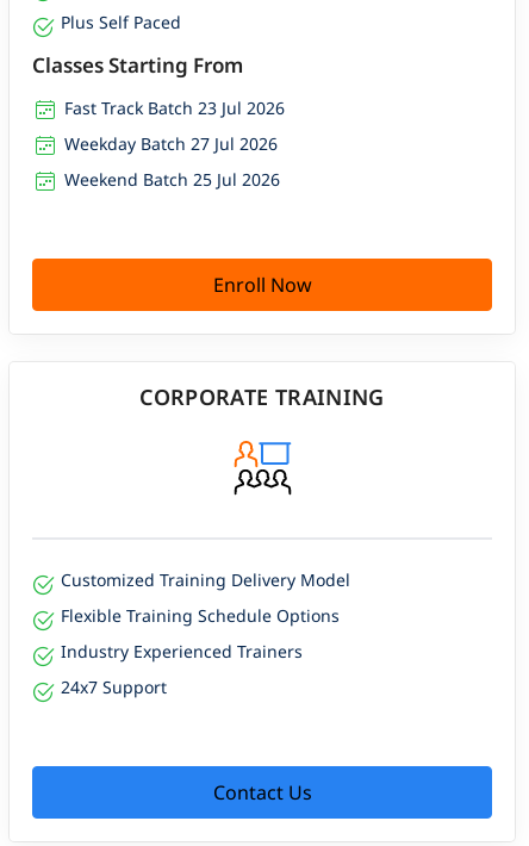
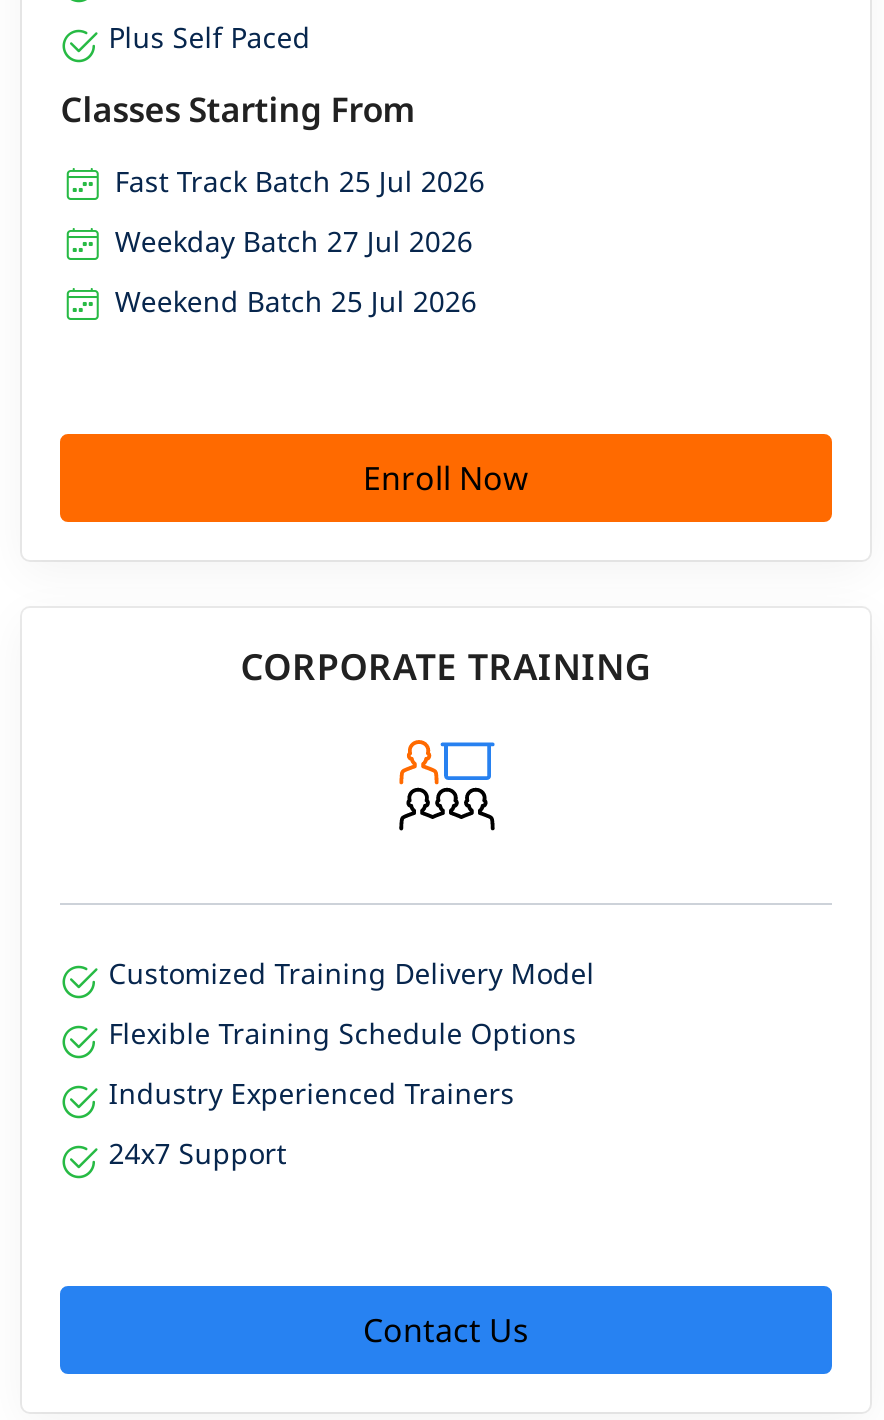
[65,96,285,119] Fast Track Batch 23 Jul 2026 -> [115,162,485,200] Fast Track Batch 25 Jul 2026

